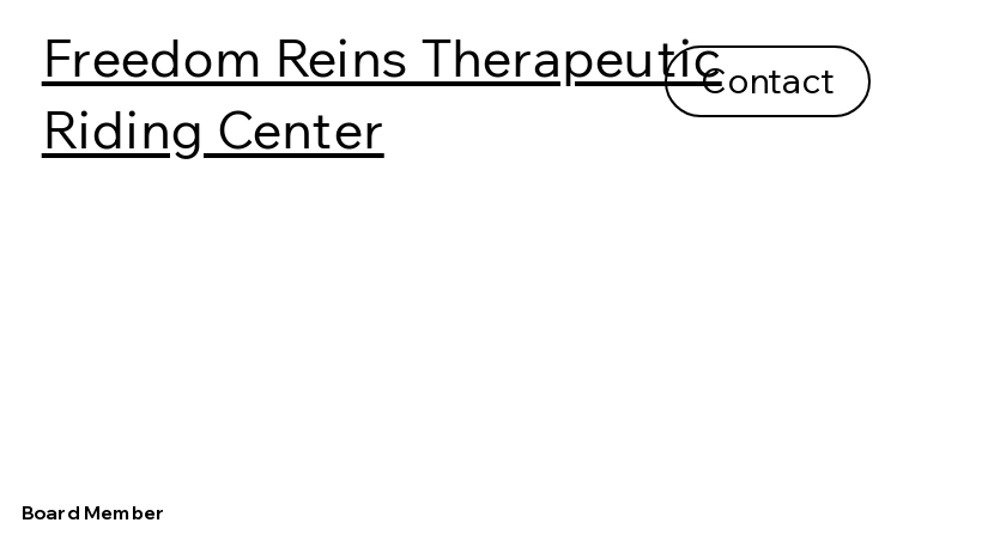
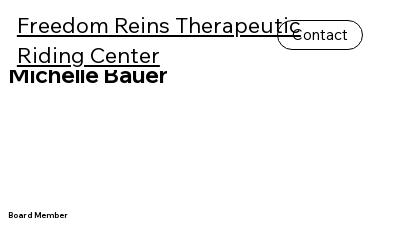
none -> [8,60,168,89] Michelle Bauer

